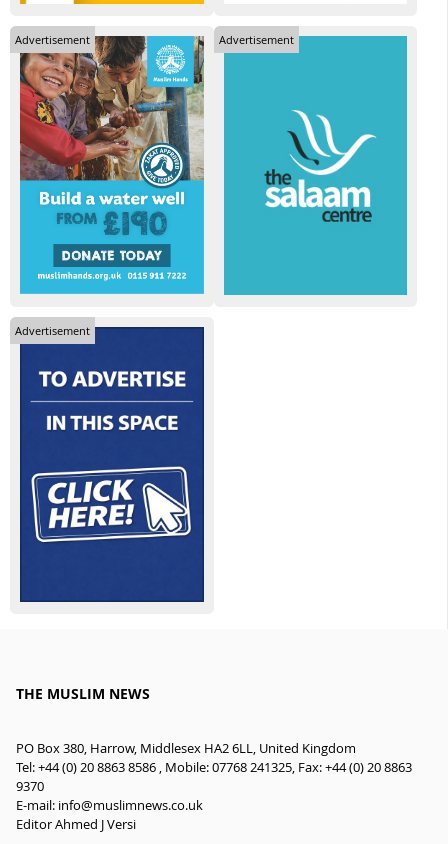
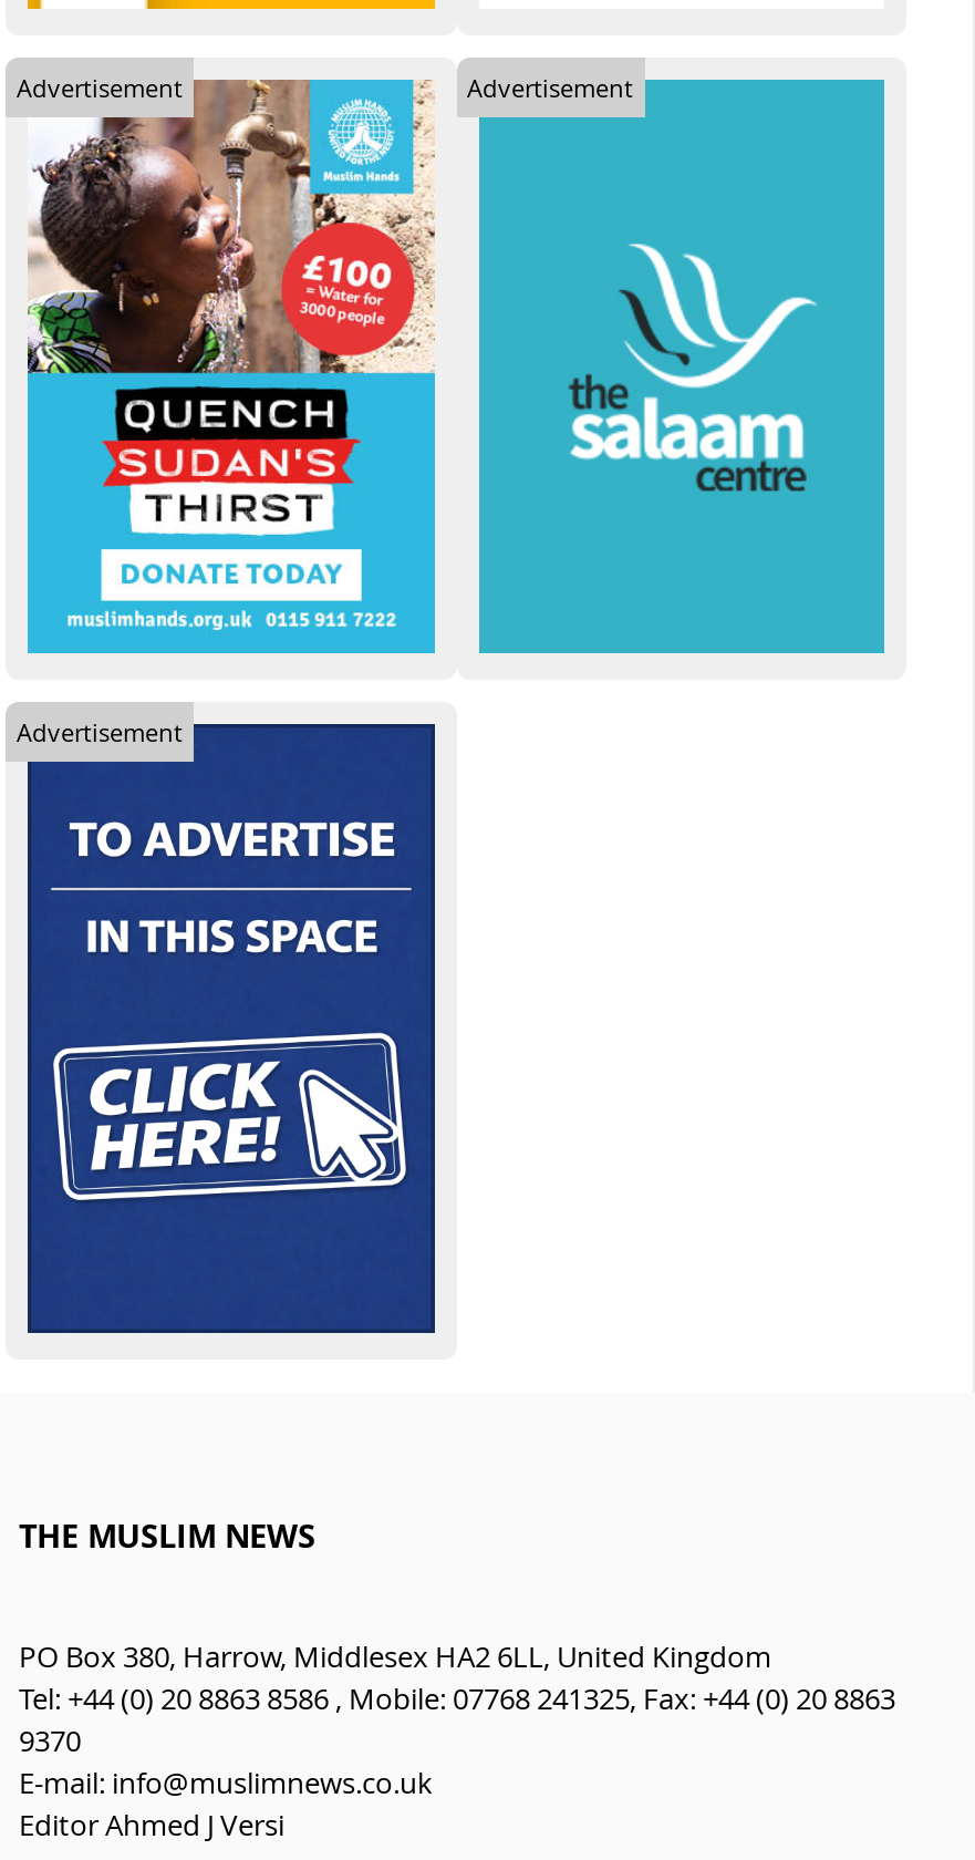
[19,35,205,284] [image] -> [25,77,437,631] [image]

